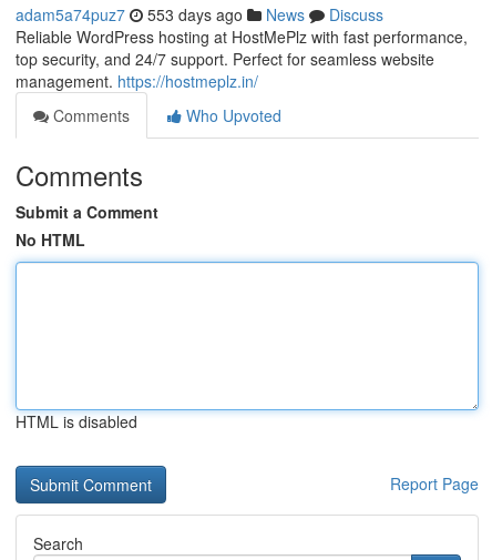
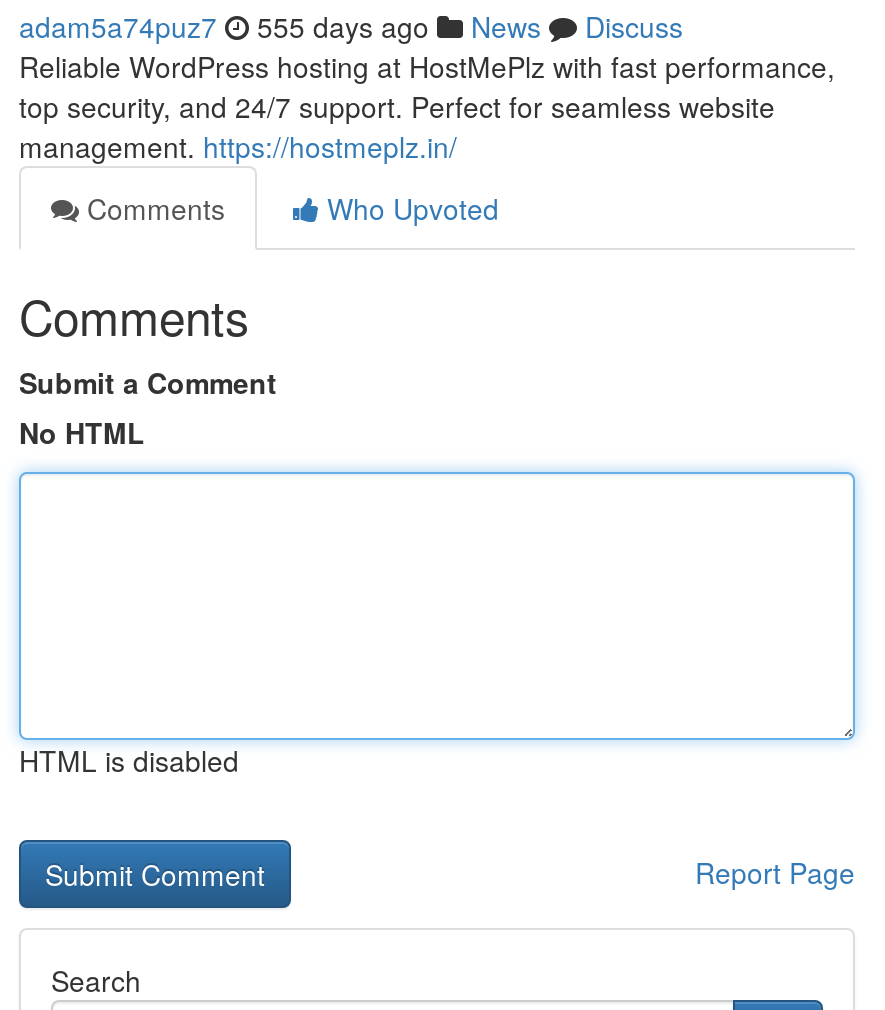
[16,3,383,26] adam5a74puz7 553 days ago News Discuss -> [19,6,683,46] adam5a74puz7 555 days ago News Discuss

